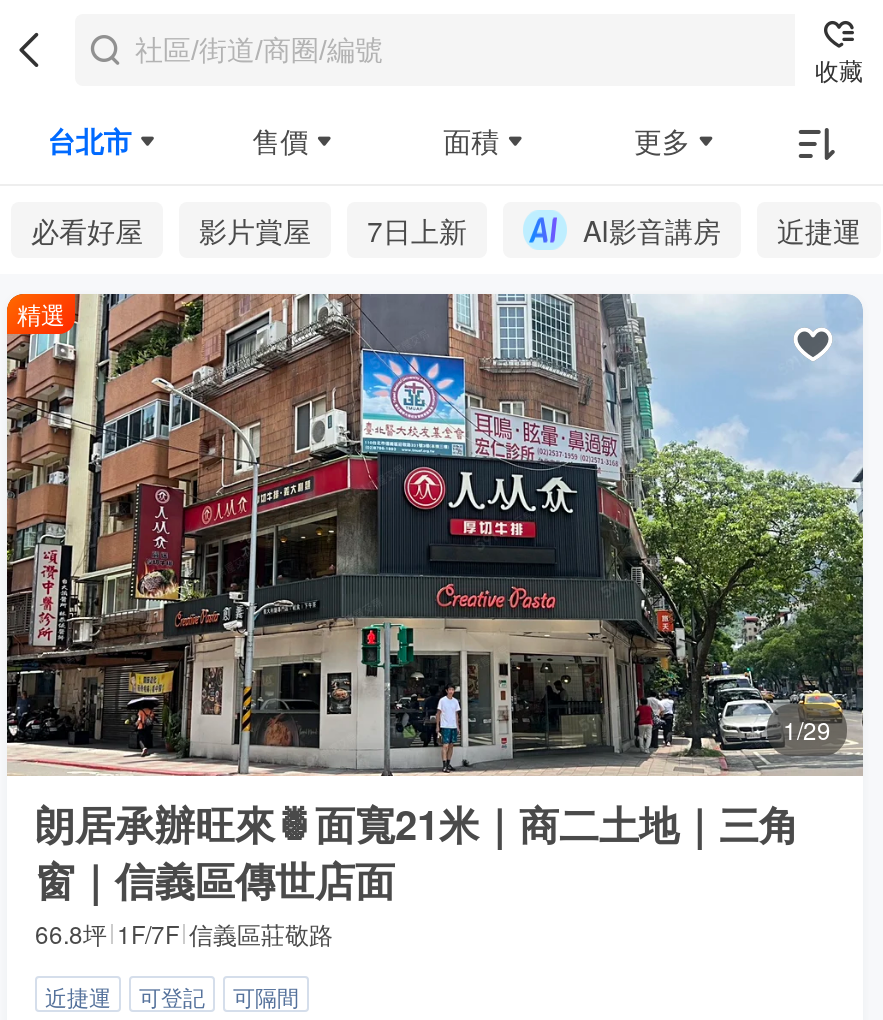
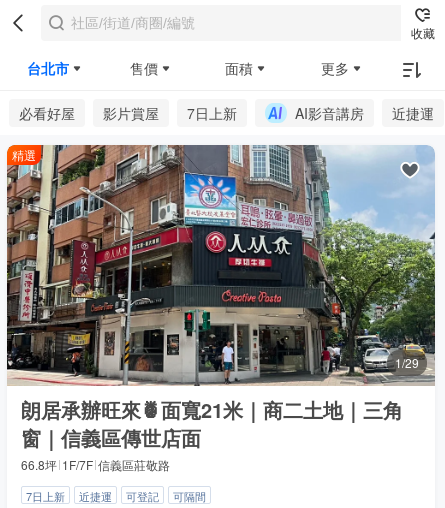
none -> [26,488,65,504] 7日上新

